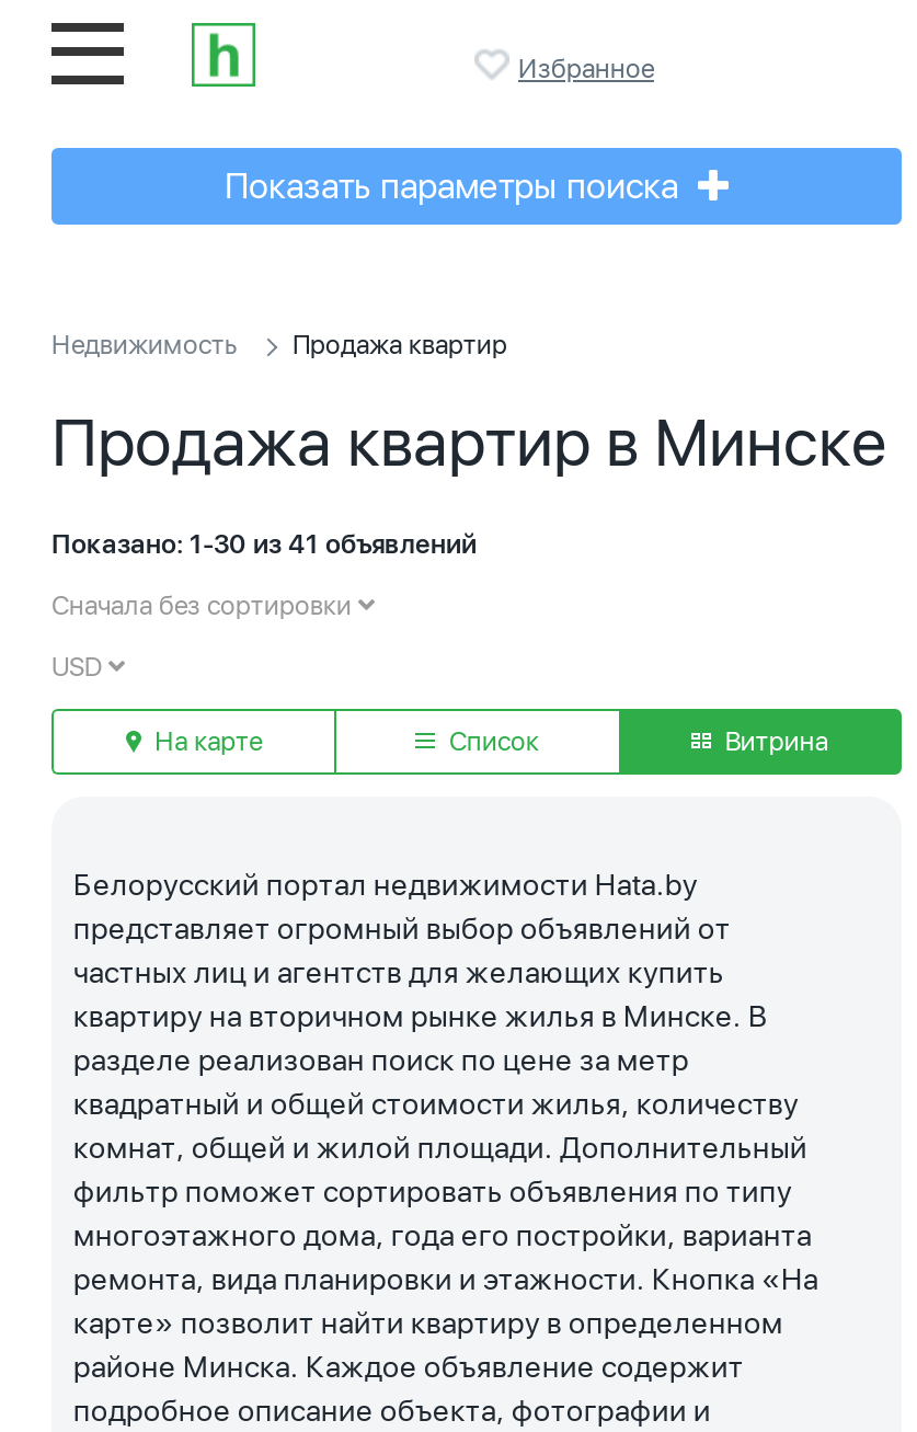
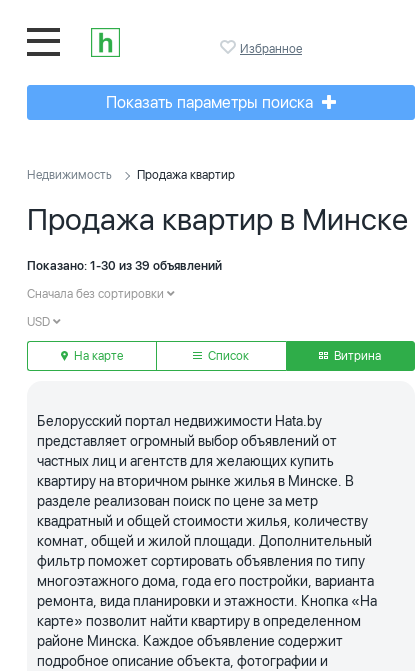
[51,529,477,560] Показано: 1-30 из 41 объявлений -> [27,259,222,273] Показано: 1-30 из 39 объявлений

